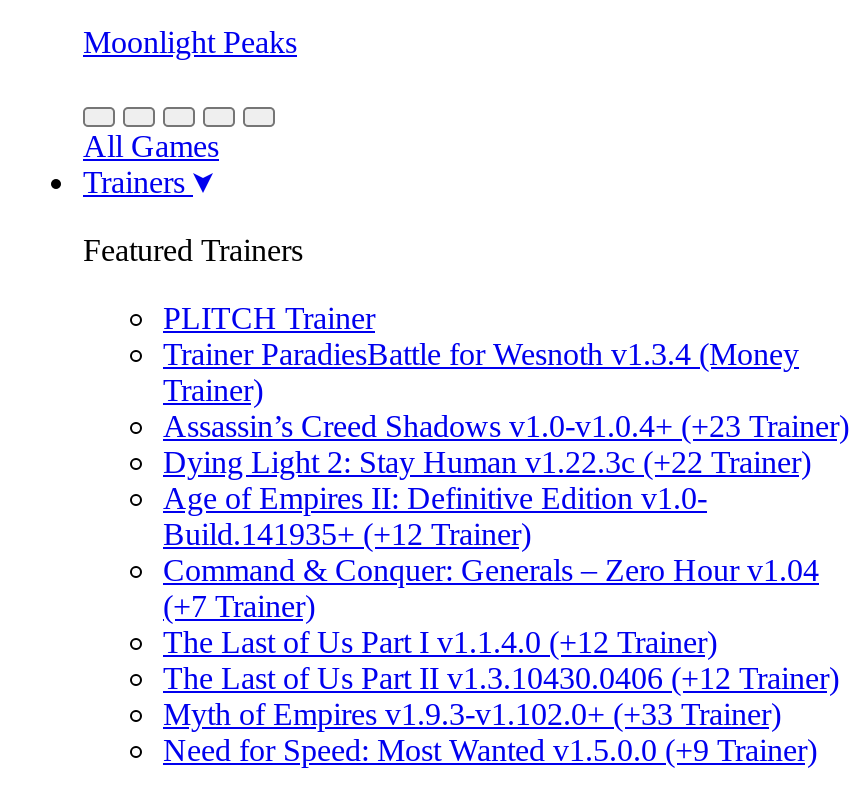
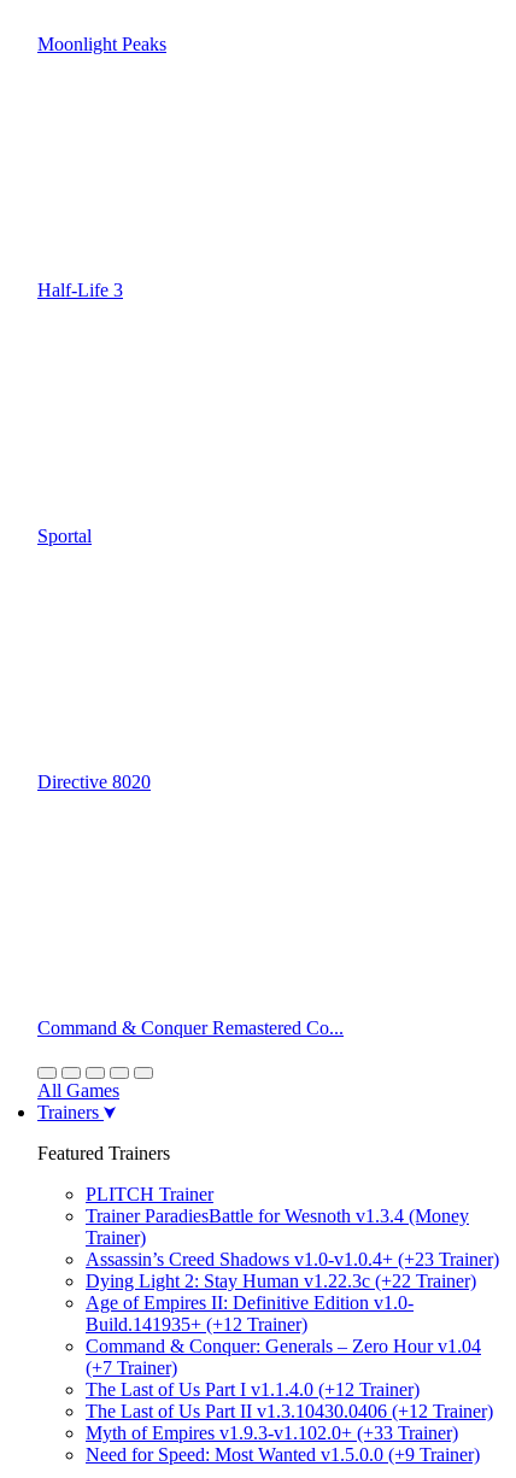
none -> [37,280,123,300] Half-Life 3
none -> [37,526,92,546] Sportal
none -> [37,772,151,792] Directive 8020
none -> [37,1017,344,1038] Command & Conquer Remastered Co...

